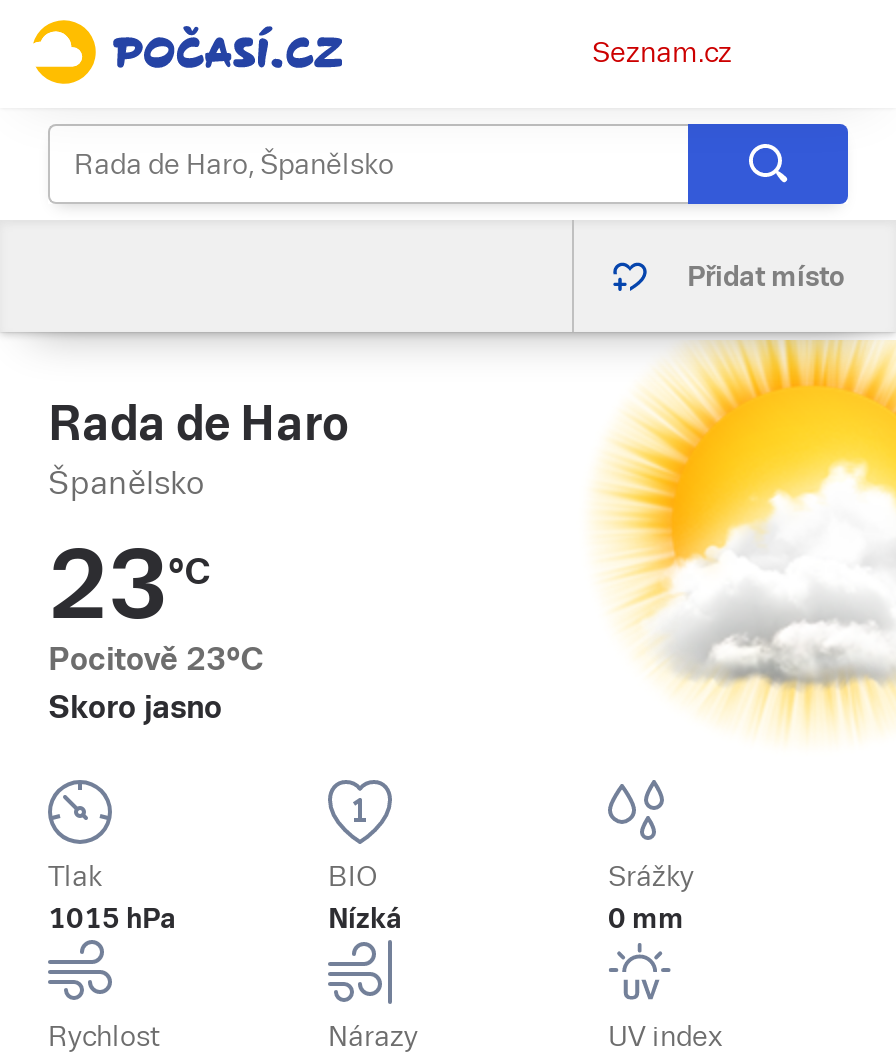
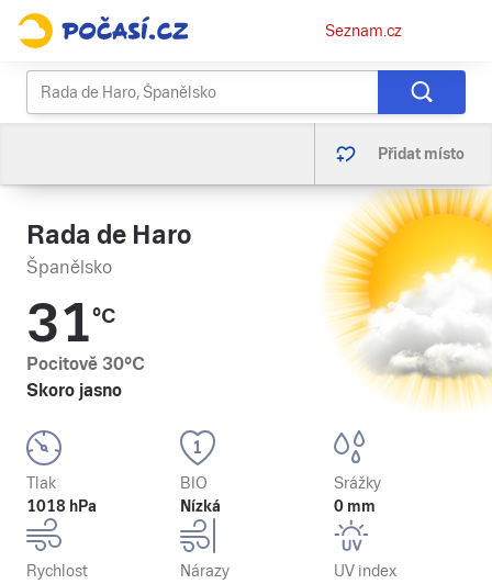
[48,530,210,640] 23°C -> [26,293,115,353] 31°C
[48,640,264,678] Pocitově 23°C -> [26,353,145,374] Pocitově 30°C
[48,902,176,934] 1015 hPa -> [26,497,97,515] 1018 hPa

